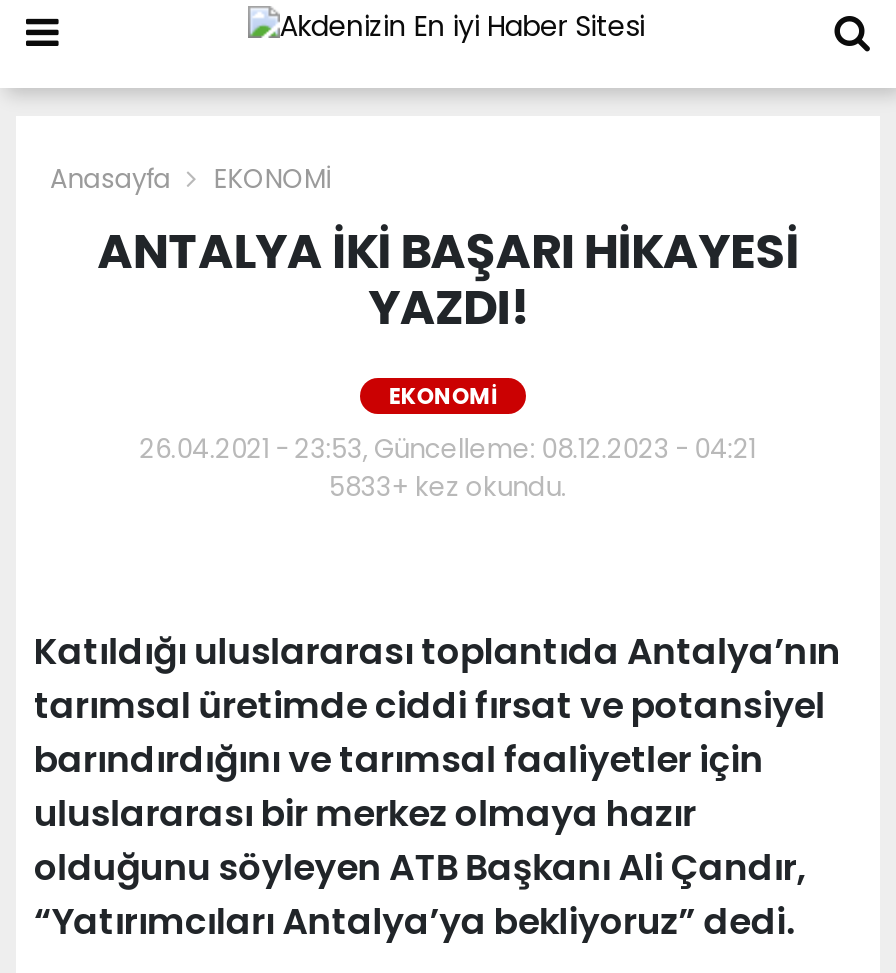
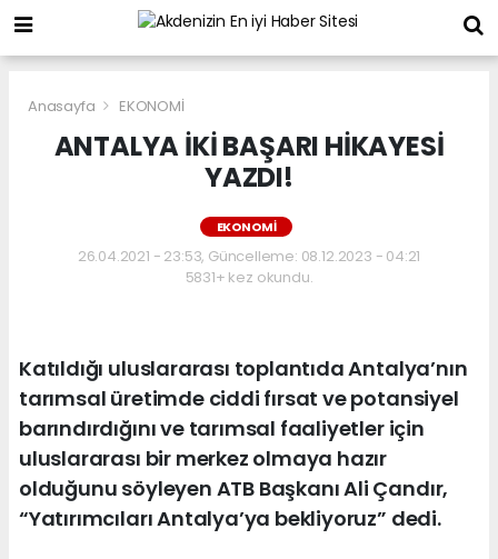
[329,468,567,506] 5833+ kez okundu. -> [185,266,313,288] 5831+ kez okundu.

